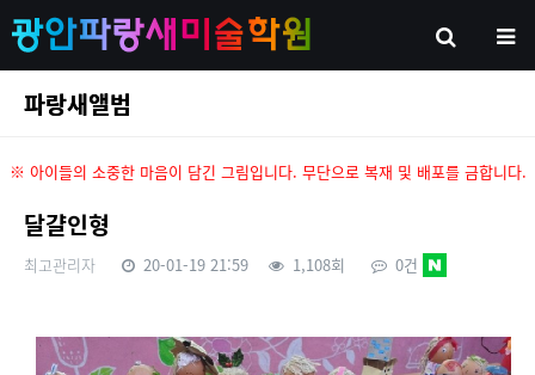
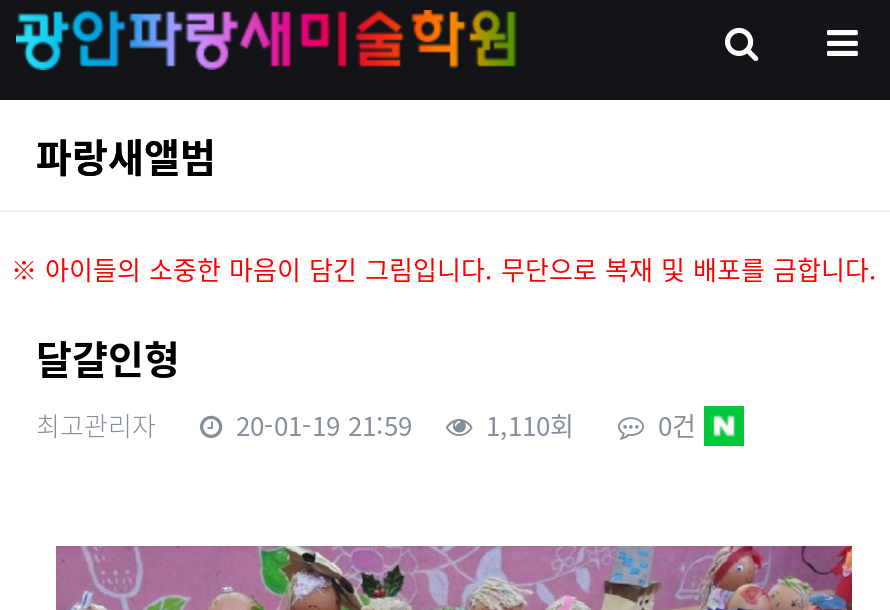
[288,253,345,276] 1,108회 -> [478,406,574,444] 1,110회

